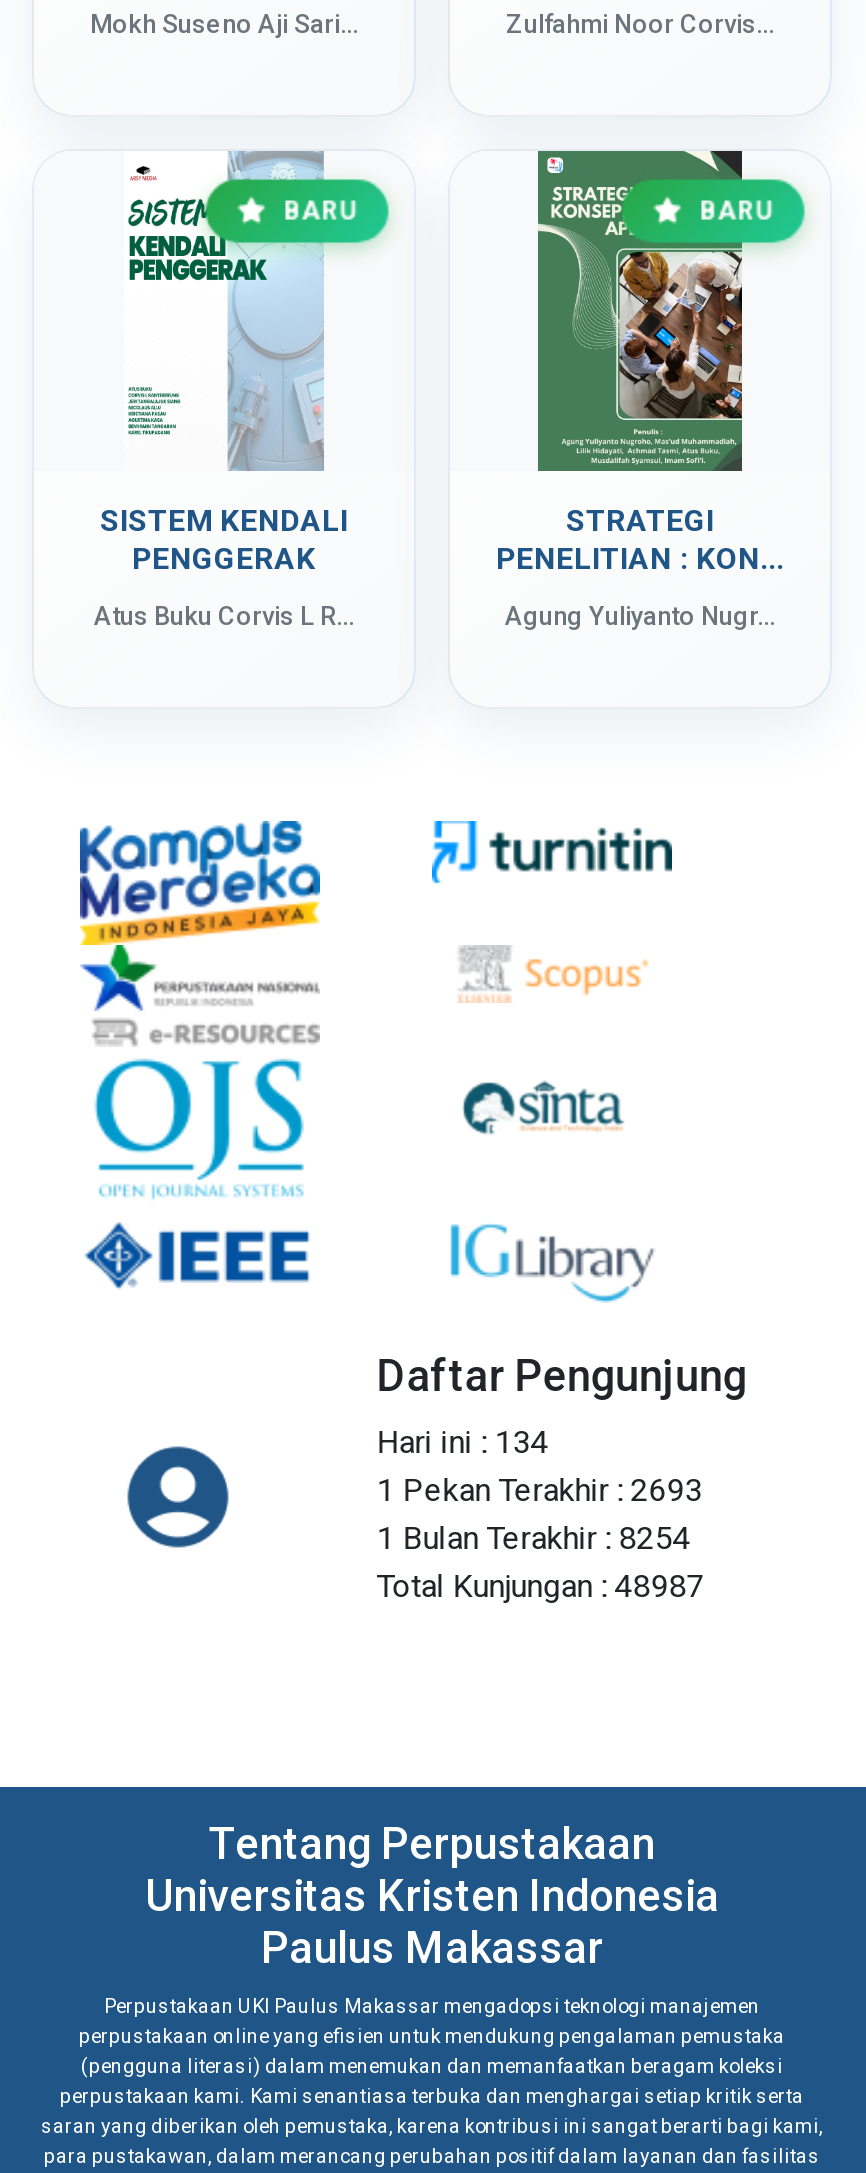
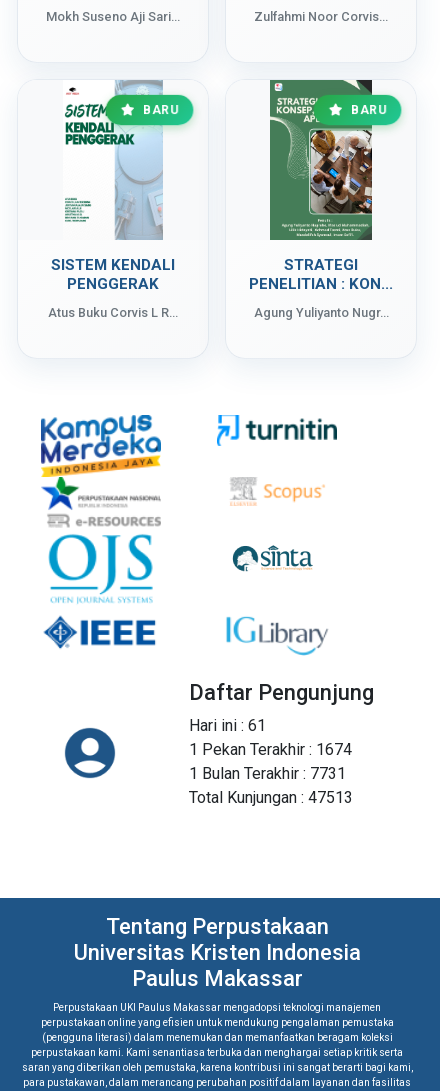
[376,1423,548,1461] Hari ini : 134 -> [189,716,266,735] Hari ini : 61
[376,1471,702,1509] 1 Pekan Terakhir : 2693 -> [189,740,352,759] 1 Pekan Terakhir : 1674
[376,1519,690,1557] 1 Bulan Terakhir : 8254 -> [189,764,346,783] 1 Bulan Terakhir : 7731
[376,1567,704,1605] Total Kunjungan : 48987 -> [189,788,353,807] Total Kunjungan : 47513

